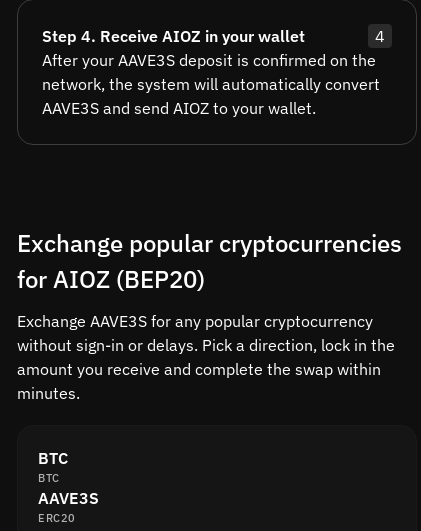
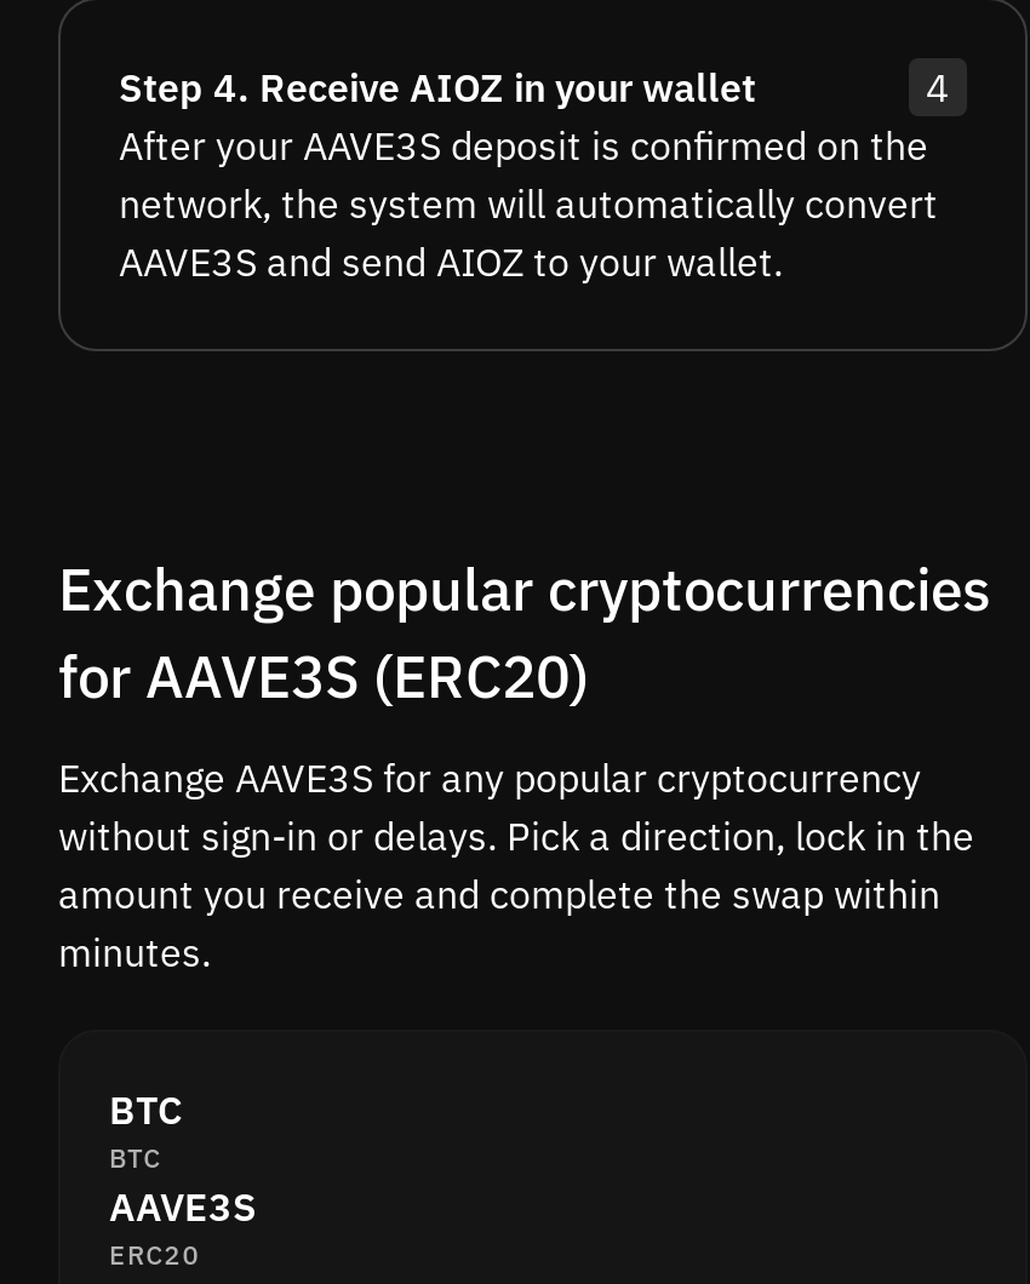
[17,263,205,295] for AIOZ (BEP20) -> [58,638,589,715] for AAVE3S (ERC20)

